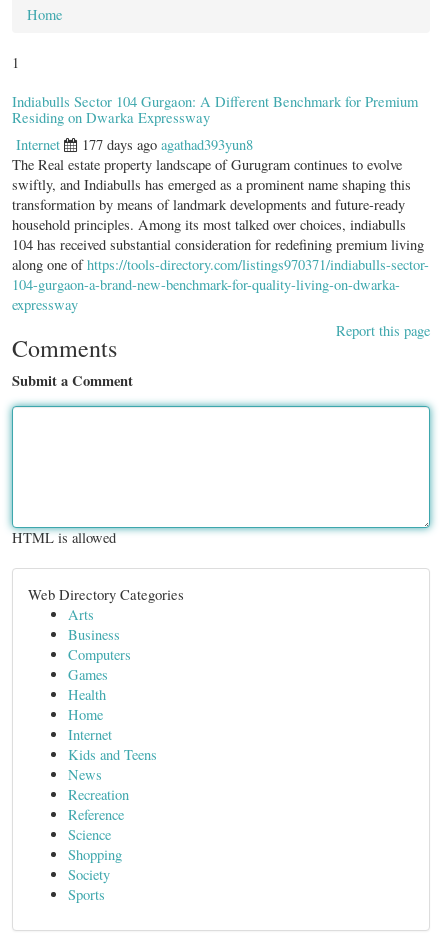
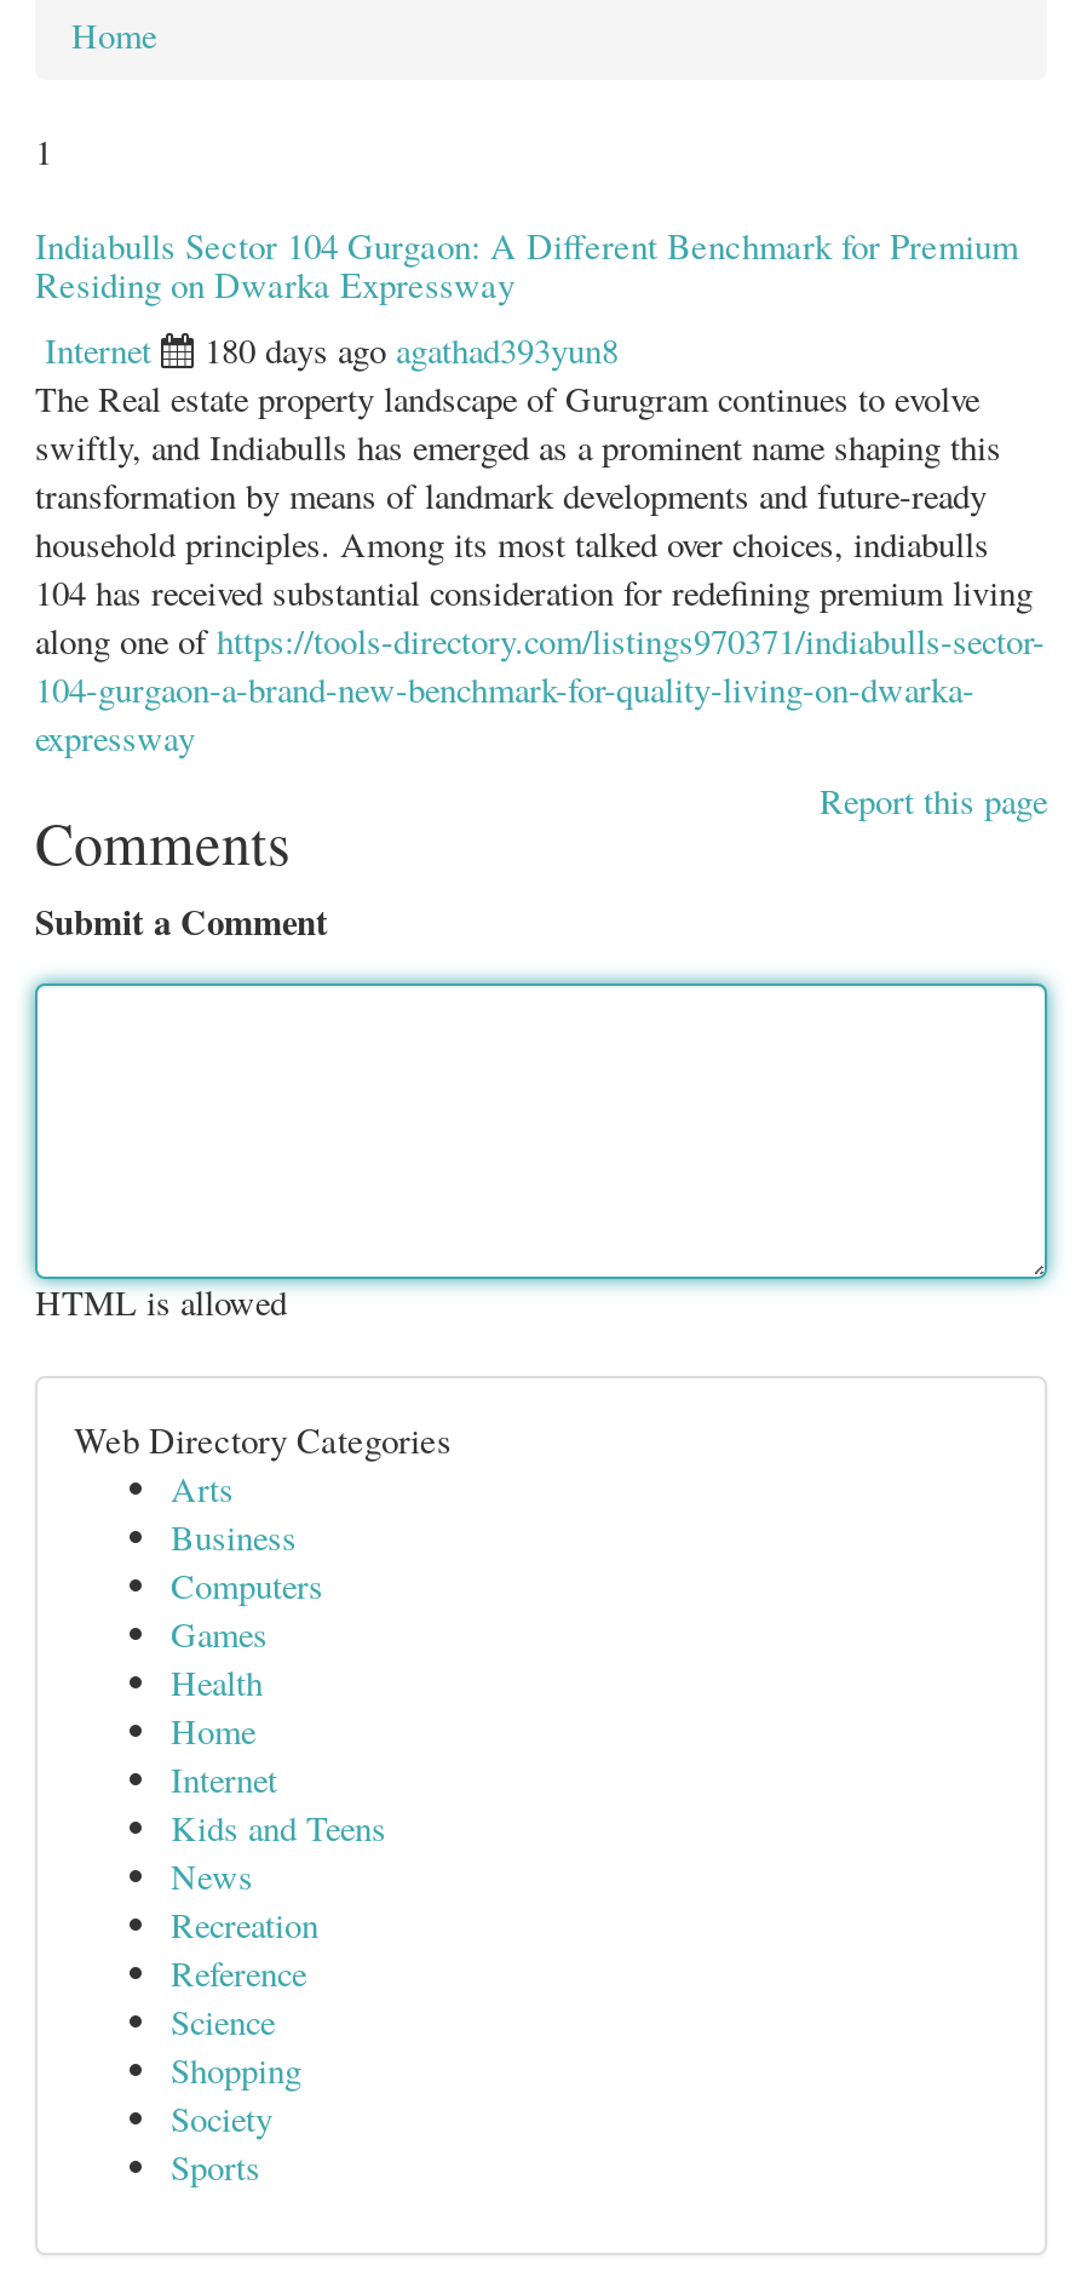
[82,135,253,154] 177 days ago agathad393yun8 -> [205,327,619,373] 180 days ago agathad393yun8

